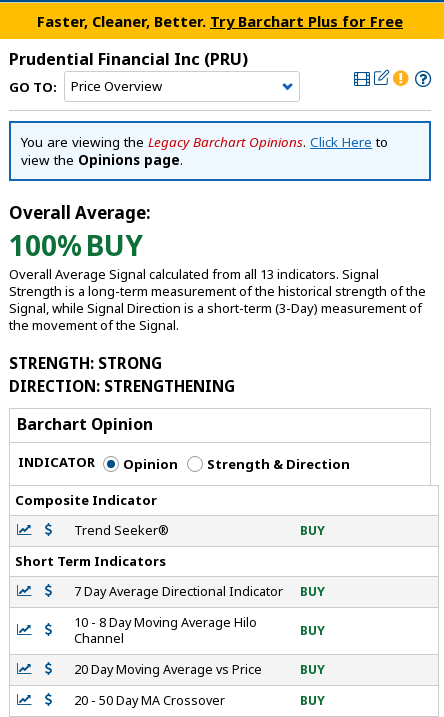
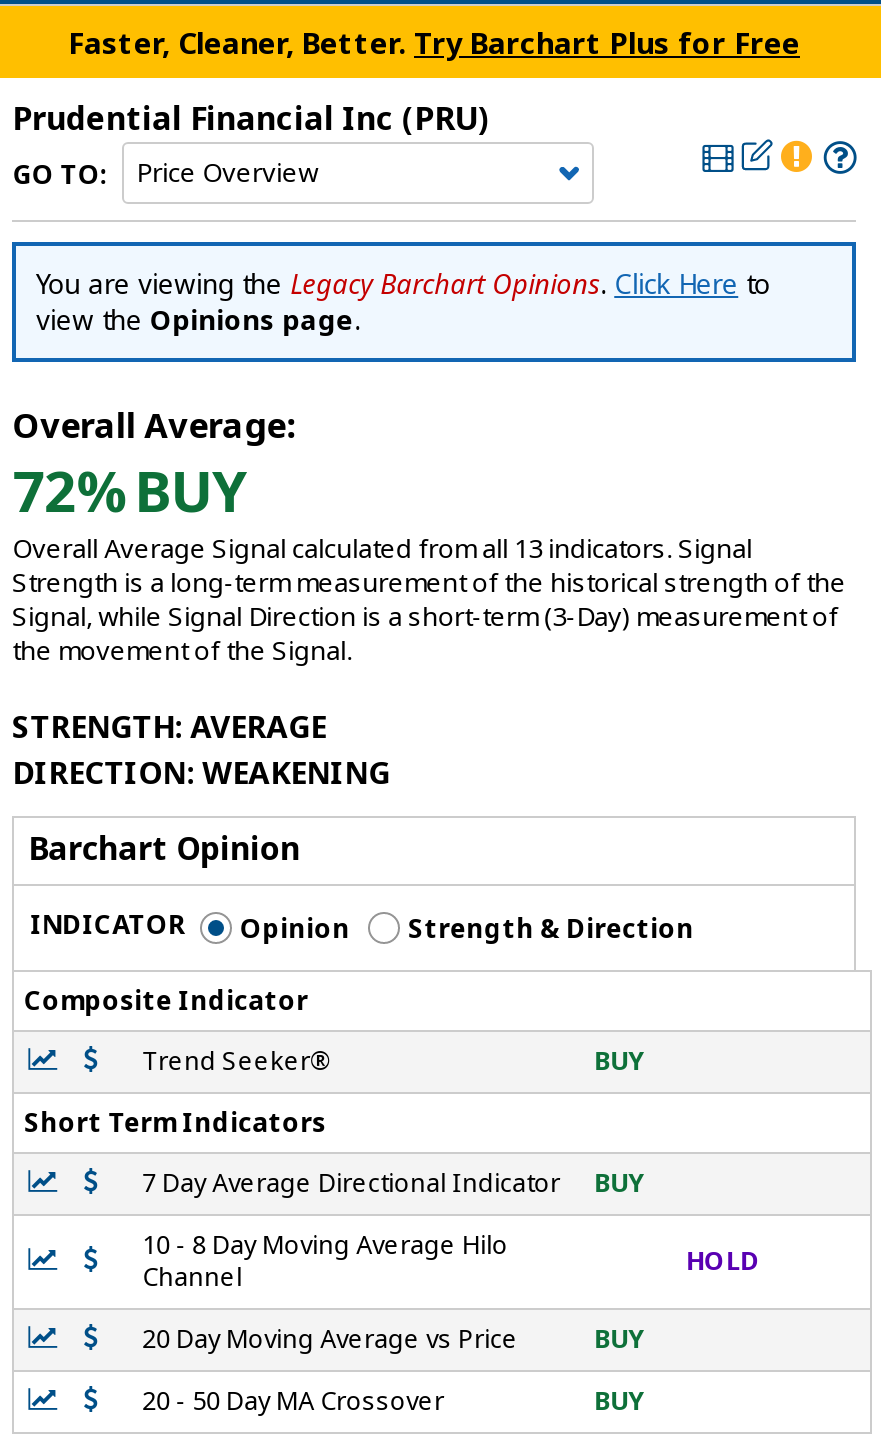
[9,226,143,264] 100% BUY -> [12,452,248,528] 72% BUY
[9,352,162,373] STRENGTH: STRONG -> [12,705,326,747] STRENGTH: AVERAGE
[9,375,235,396] DIRECTION: STRENGTHENING -> [12,751,390,793] DIRECTION: WEAKENING
[300,622,325,639] BUY -> [686,1245,758,1279] HOLD

